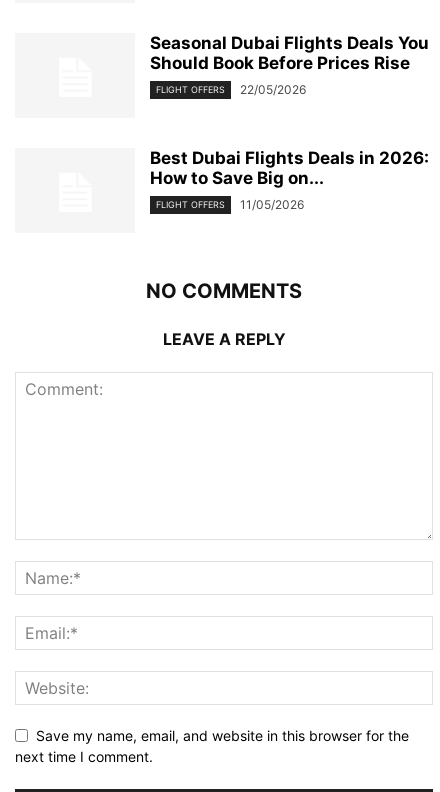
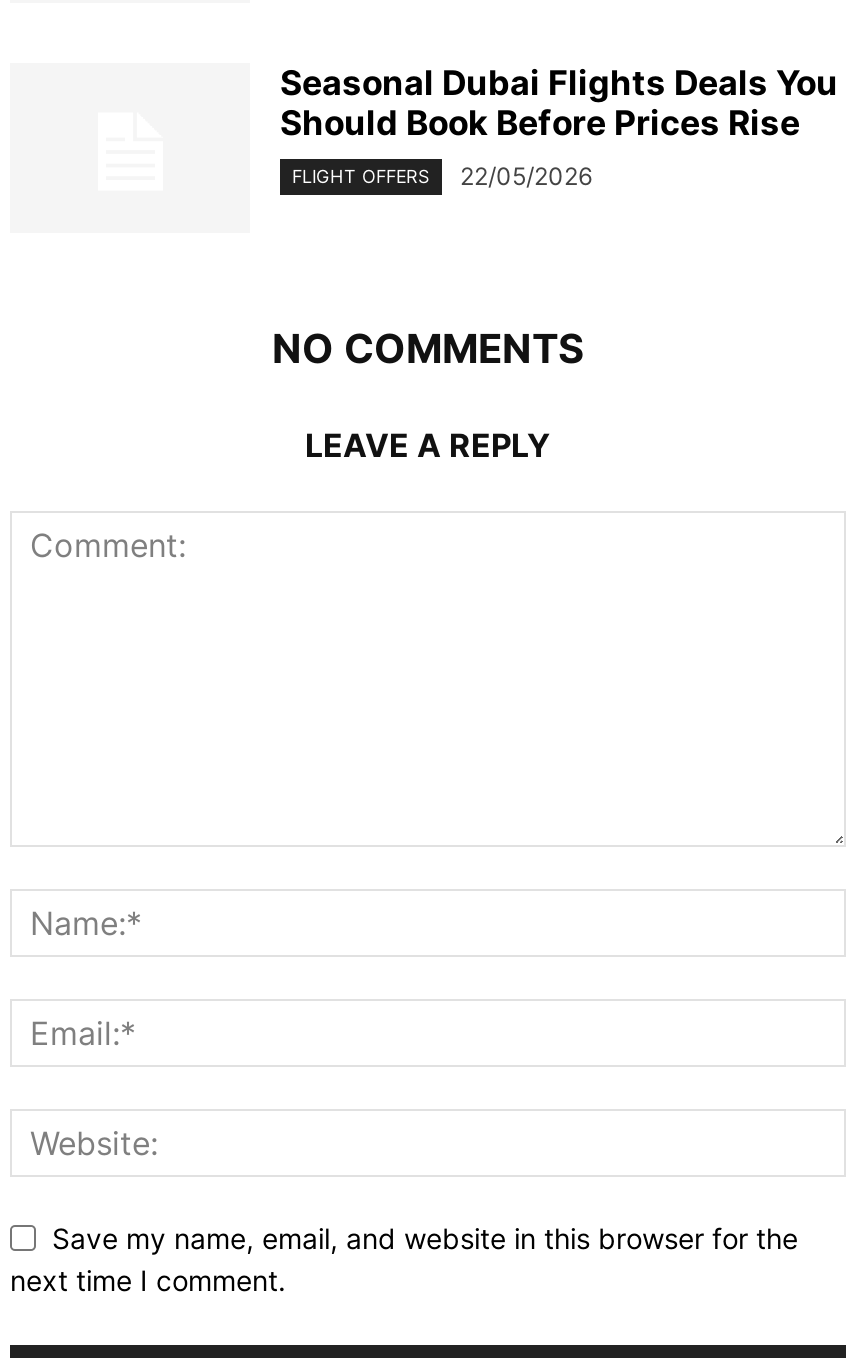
[150,148,429,212] Best Dubai Flights Deals in 2026: | How to Save Big on... | FLIGHT OFFERS | 11/05/2026 -> none

